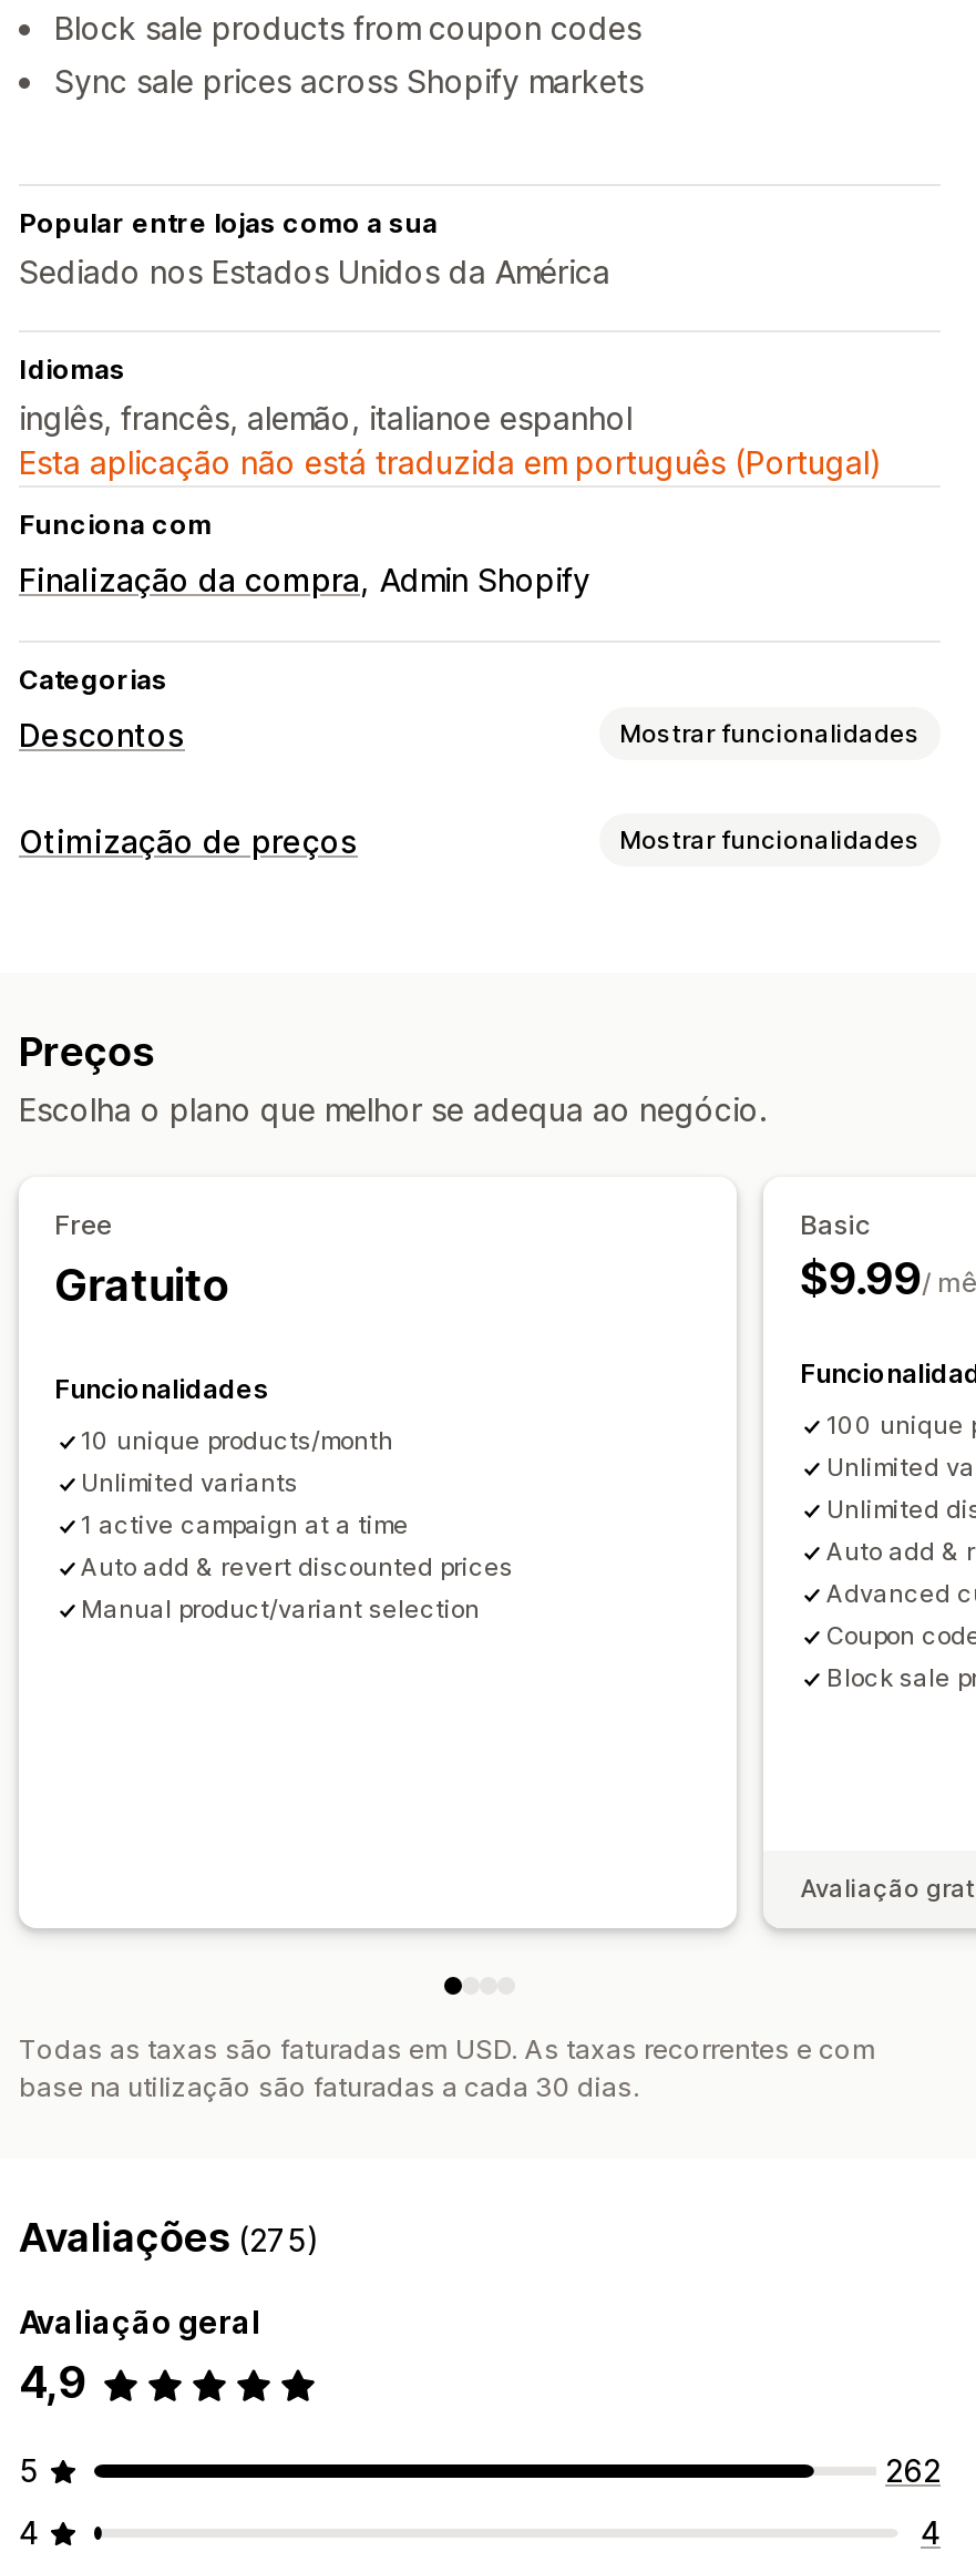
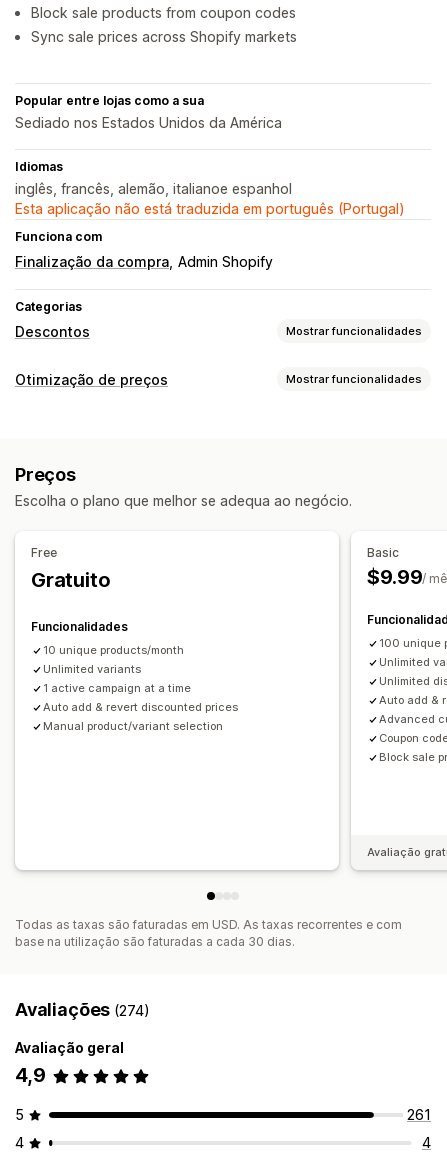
[19,2215,320,2262] Avaliações (275) -> [15,999,150,1020] Avaliações (274)
[885,2452,941,2490] 262 -> [407,1106,431,1123] 261

